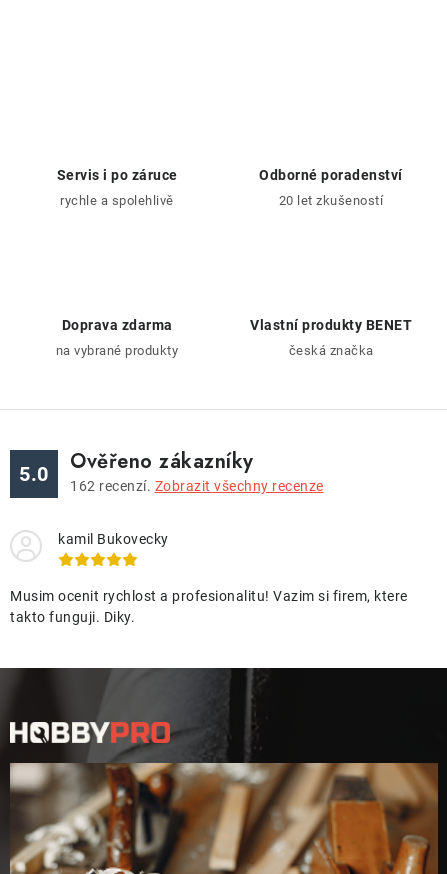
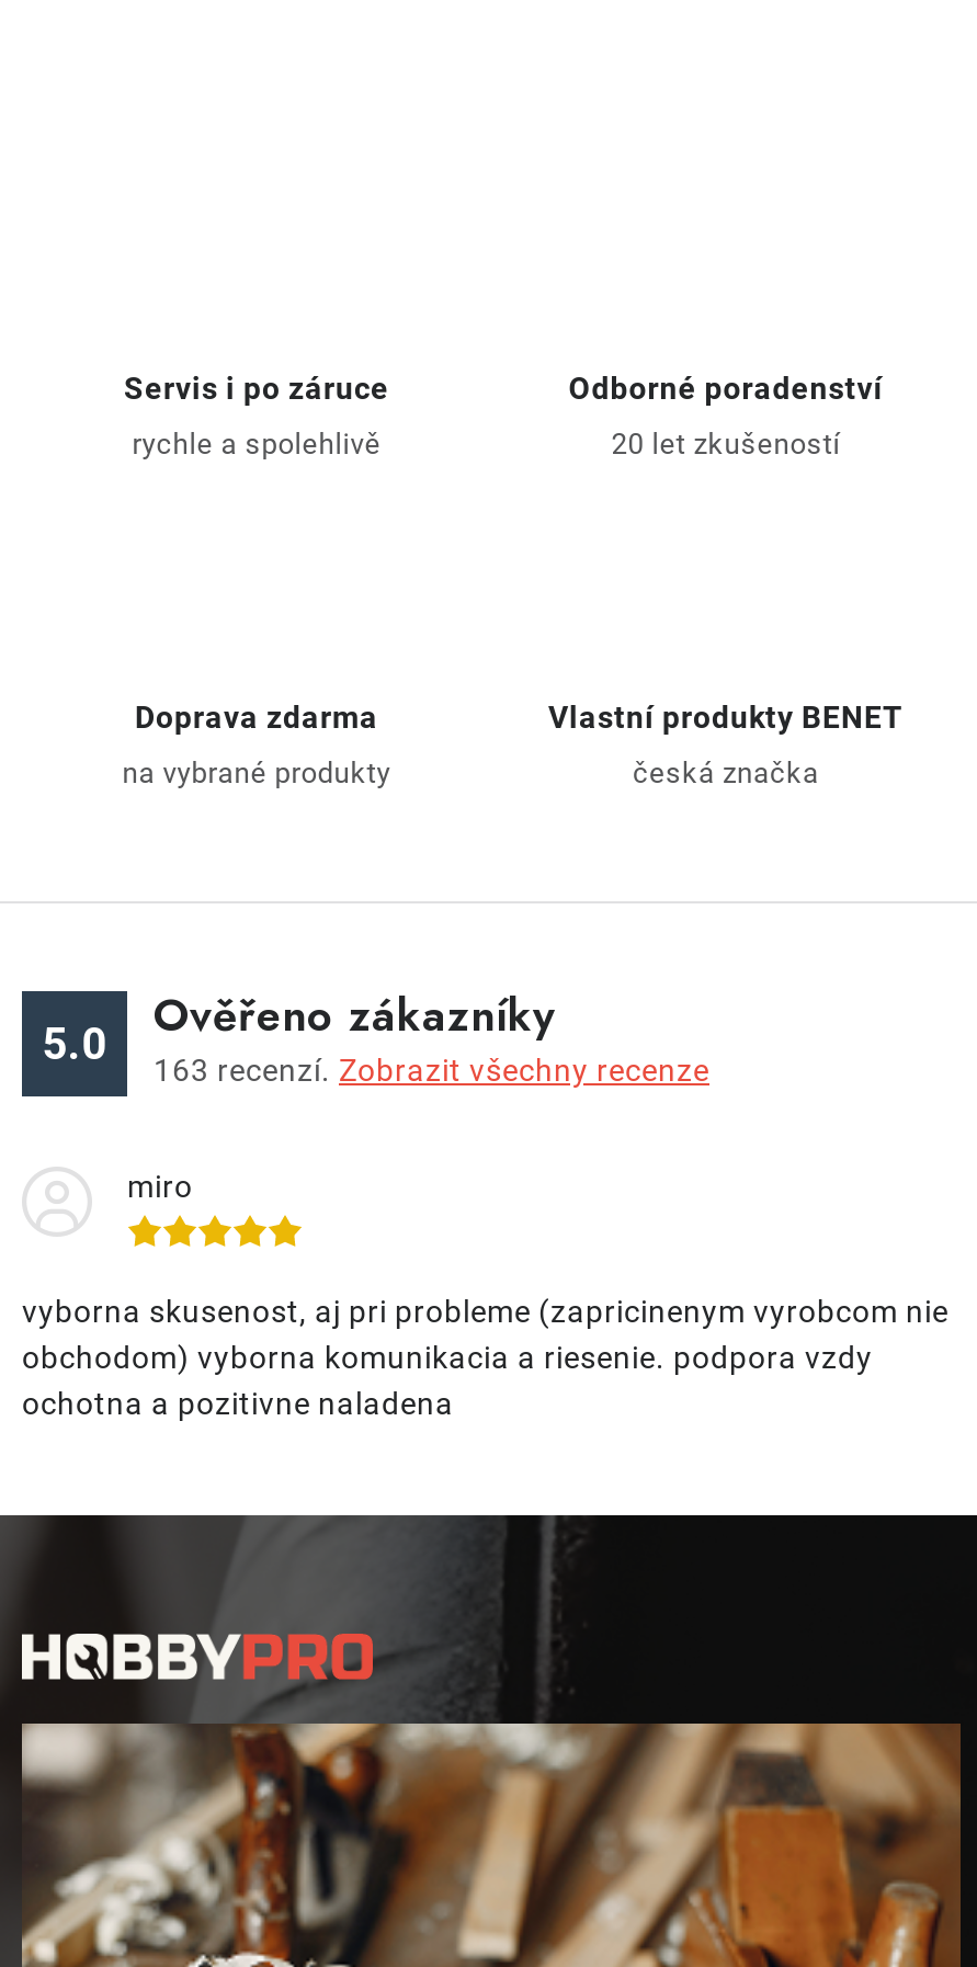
[70,478,323,494] 162 recenzí. Zobrazit všechny recenze -> [154,1053,709,1088] 163 recenzí. Zobrazit všechny recenze
[58,531,168,547] kamil Bukovecky -> [127,1169,193,1204] miro
[10,588,407,625] Musim ocenit rychlost a profesionalitu! Vazim si firem, ktere | takto funguji. Diky. -> [22,1294,948,1421] vyborna skusenost, aj pri probleme (zapricinenym vyrobcom nie | obchodom) vyborna komunikacia a riesenie. podpora vzdy | ochotna a pozitivne naladena

